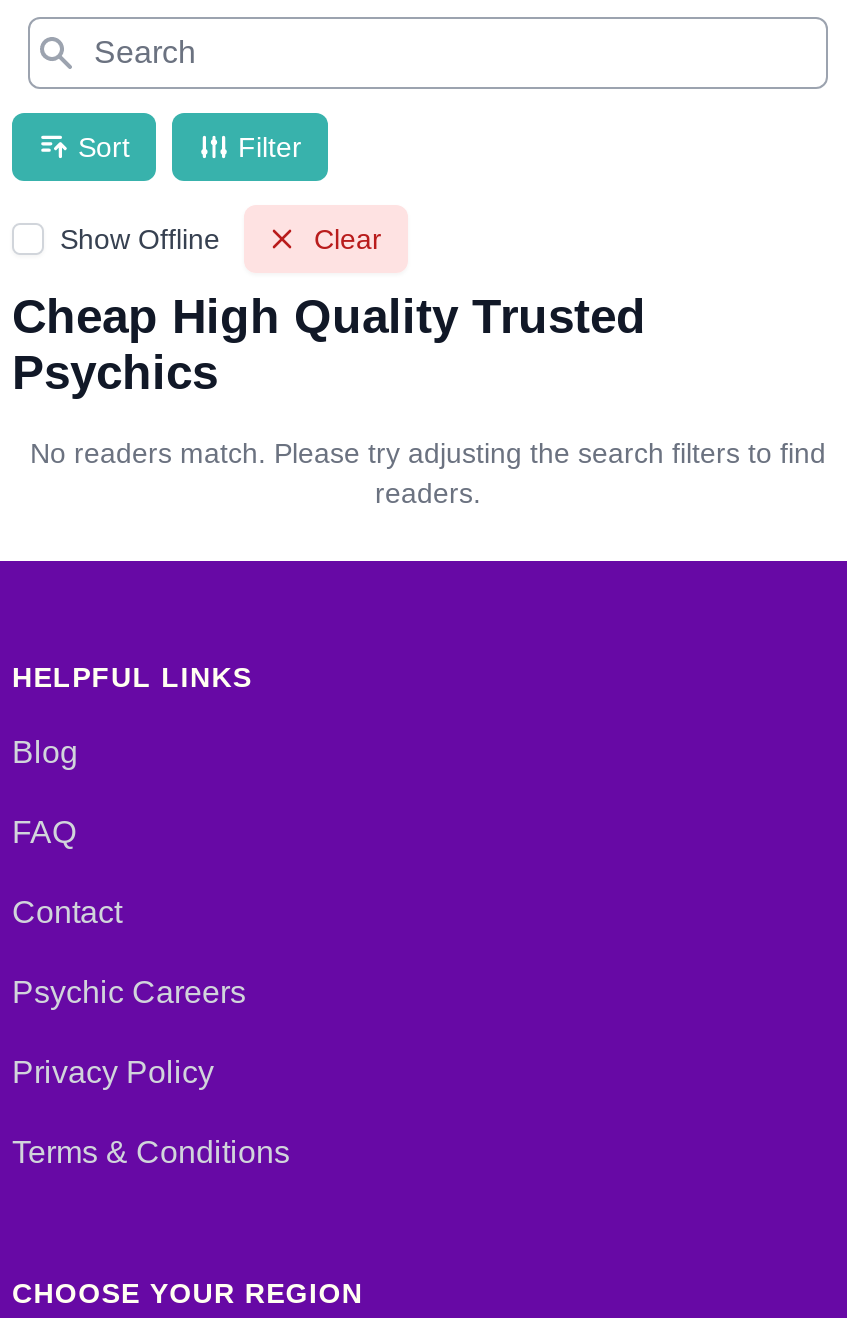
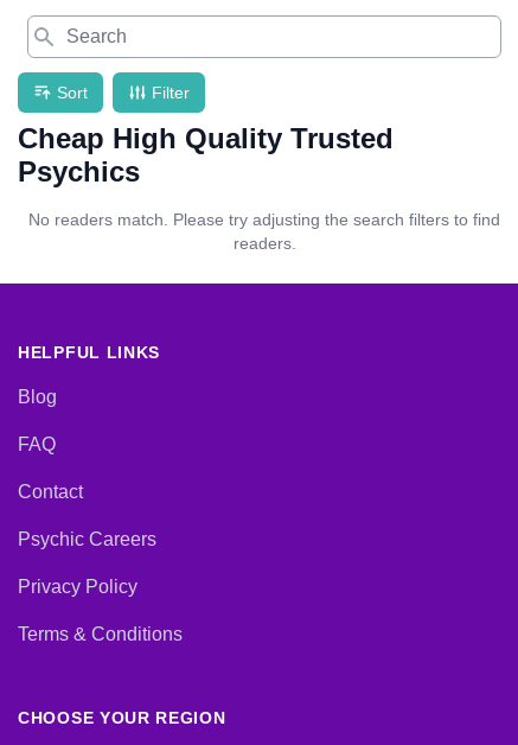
[60,223,382,255] Show Offline | Clear -> none

